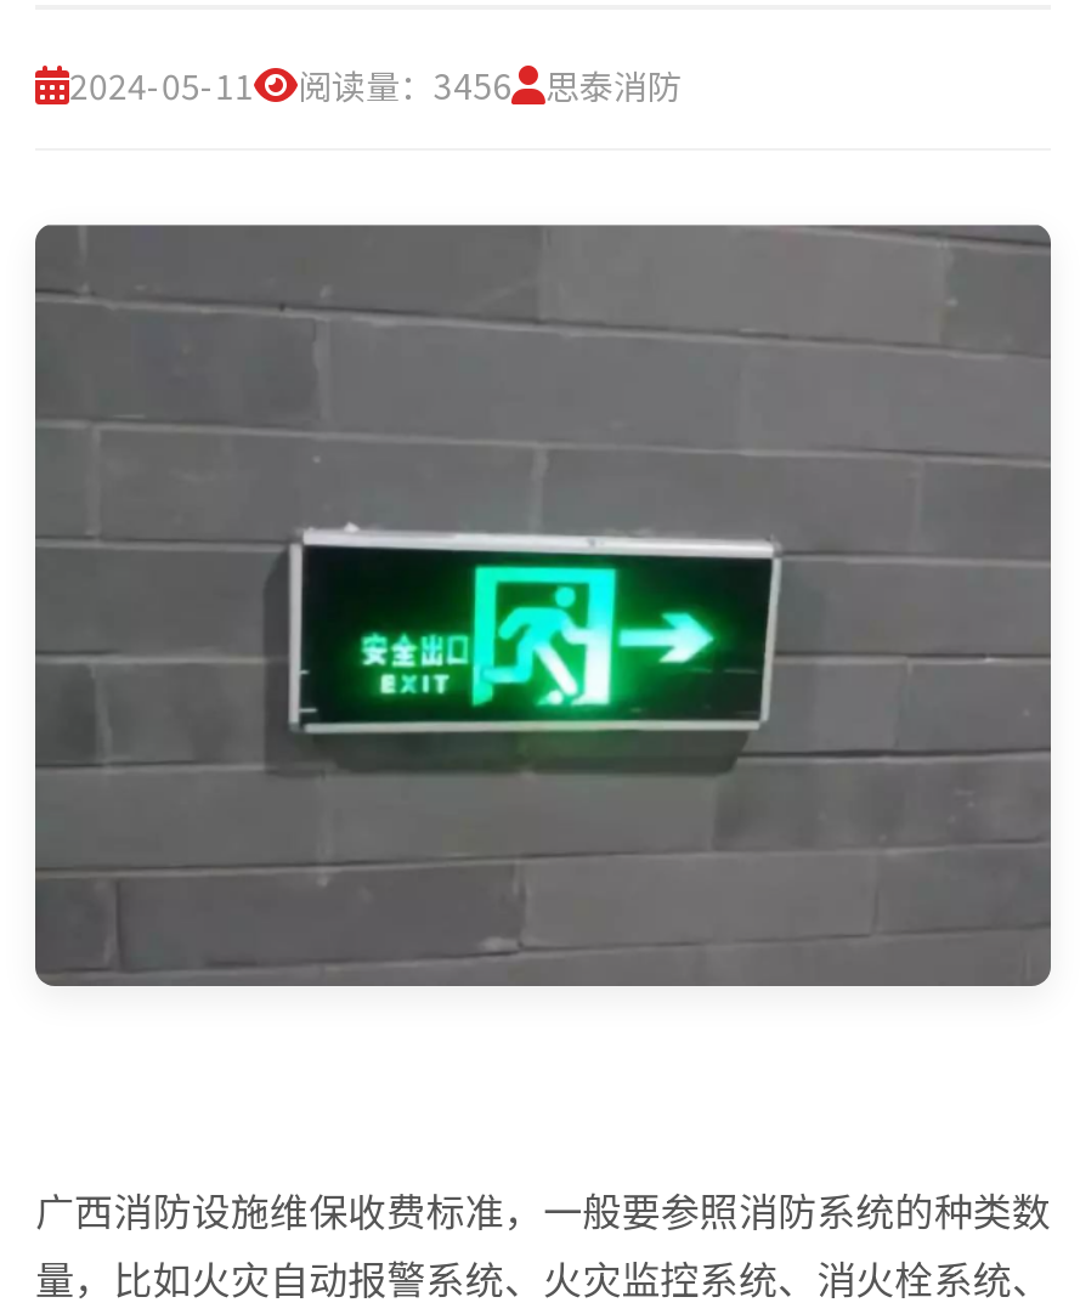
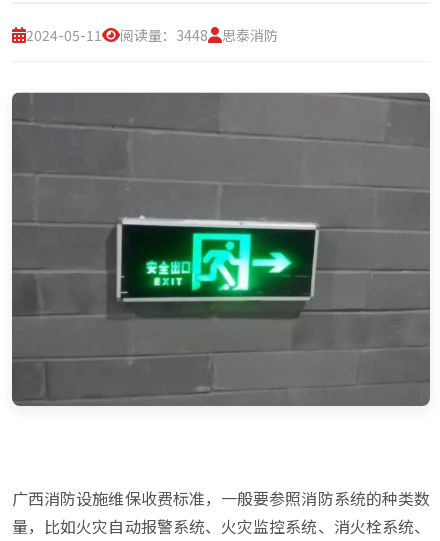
[298,62,511,110] 阅读量：3456 -> [120,25,208,45] 阅读量：3448

